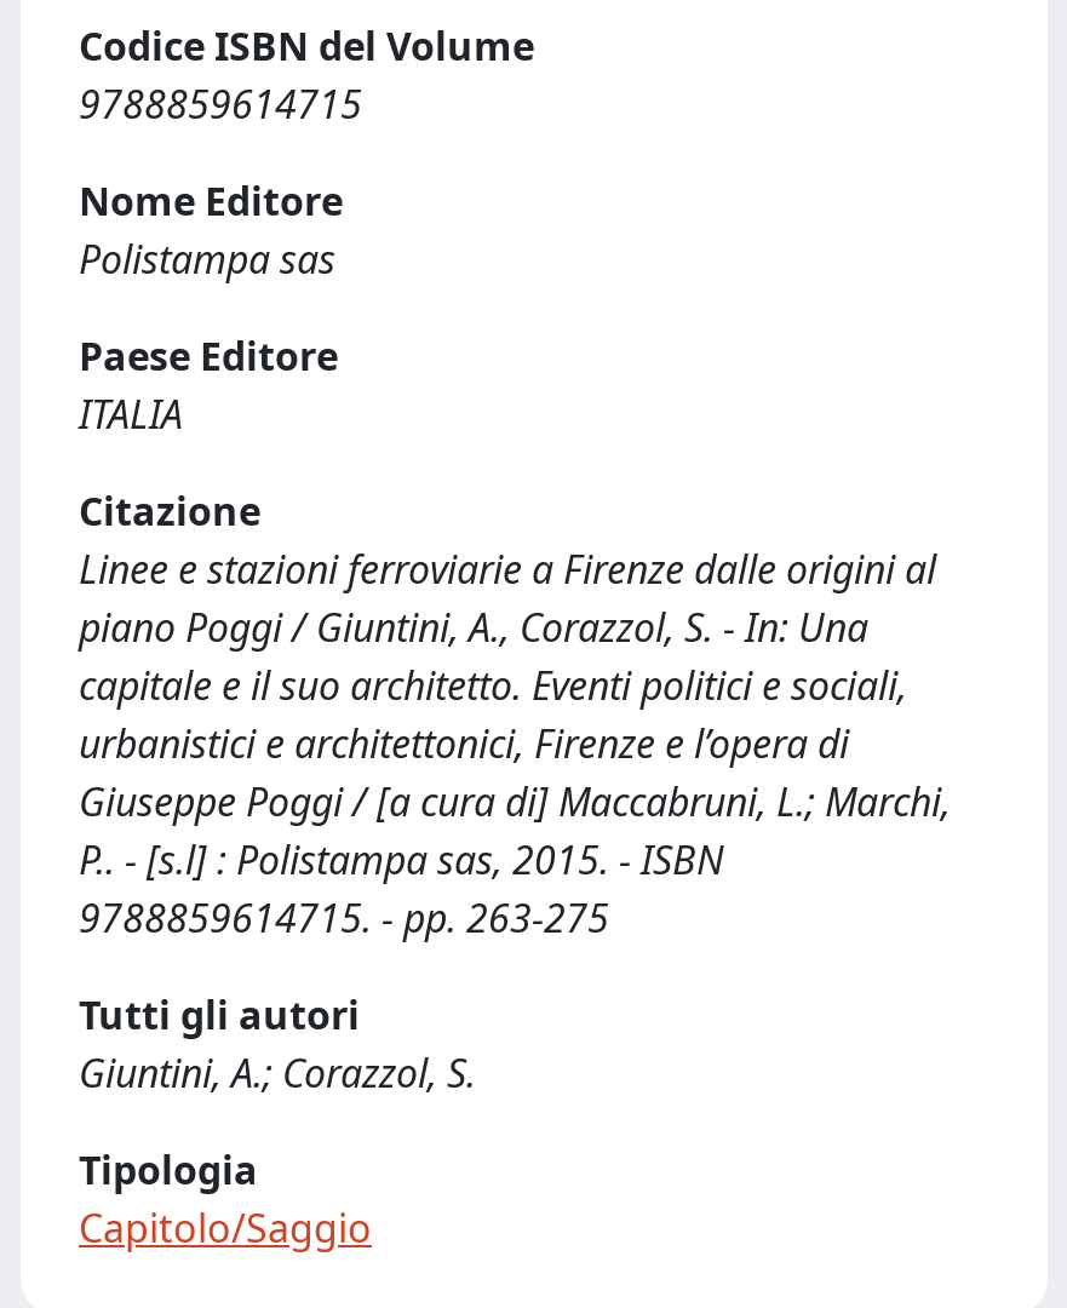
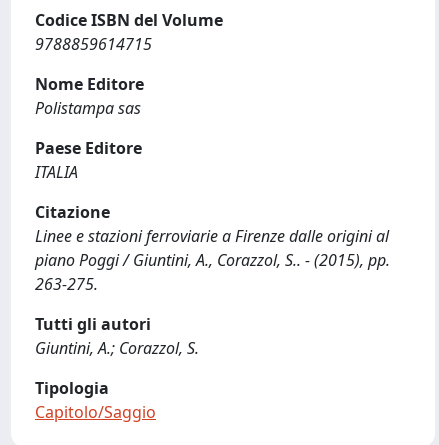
[79,601,951,945] piano Poggi / Giuntini, A., Corazzol, S. - In: Una | capitale e il suo architetto. Eventi politici e sociali, | urbanistici e architettonici, Firenze e l’opera di | Giuseppe Poggi / [a cura di] Maccabruni, L.; Marchi, | P.. - [s.l] : Polistampa sas, 2015. - ISBN | 9788859614715. - pp. 263-275 -> [35,249,390,295] piano Poggi / Giuntini, A., Corazzol, S.. - (2015), pp. | 263-275.

